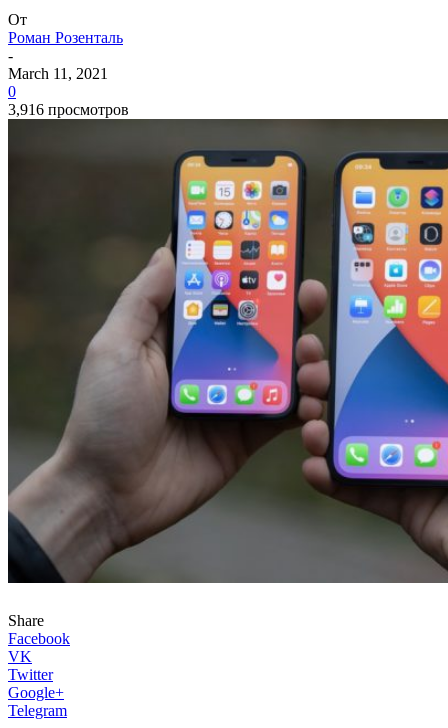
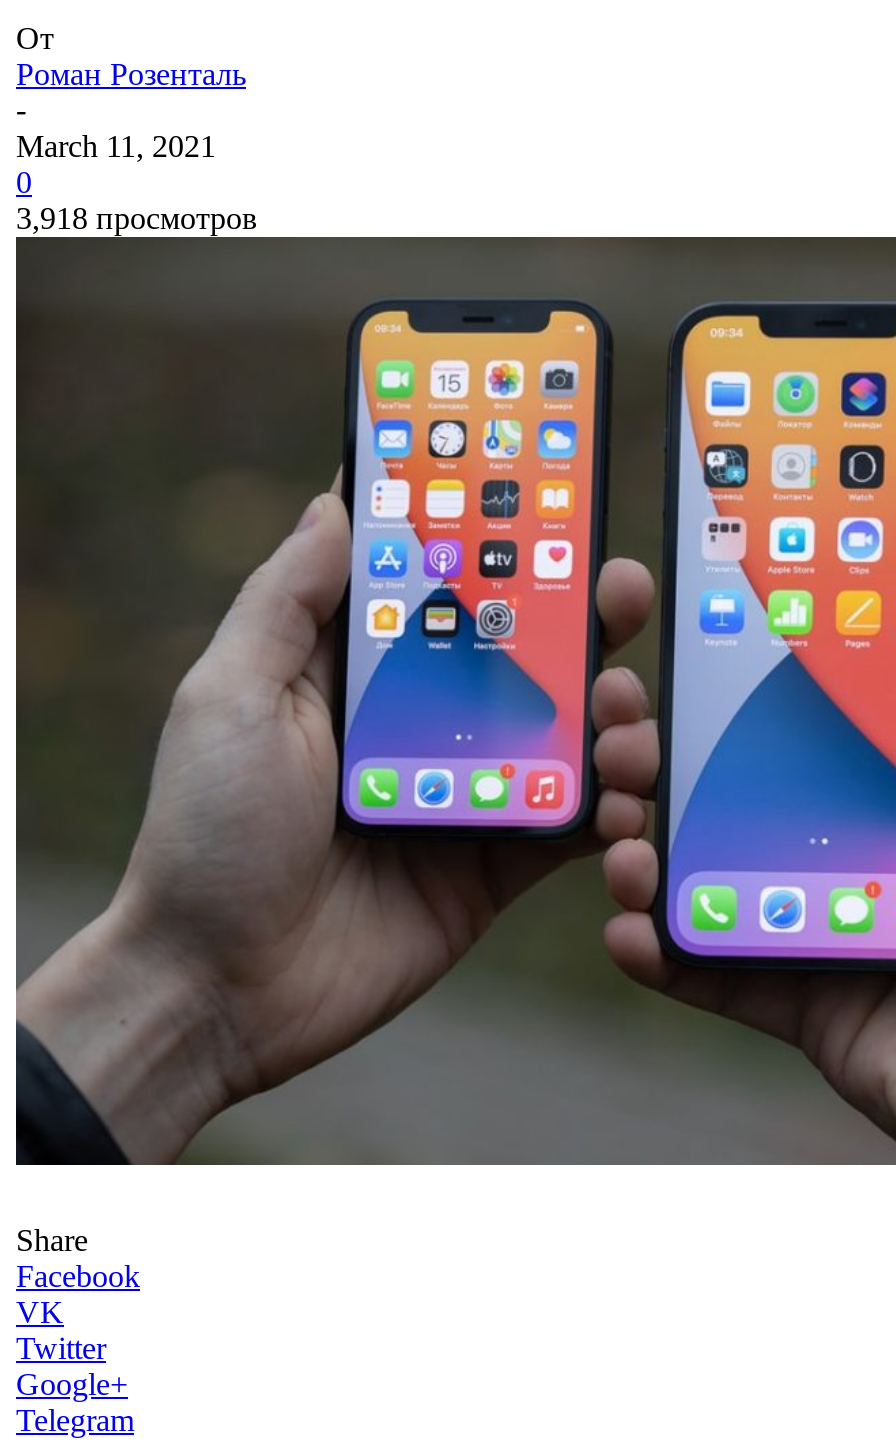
[8,101,129,118] 3,916 просмотров -> [16,201,258,235] 3,918 просмотров

